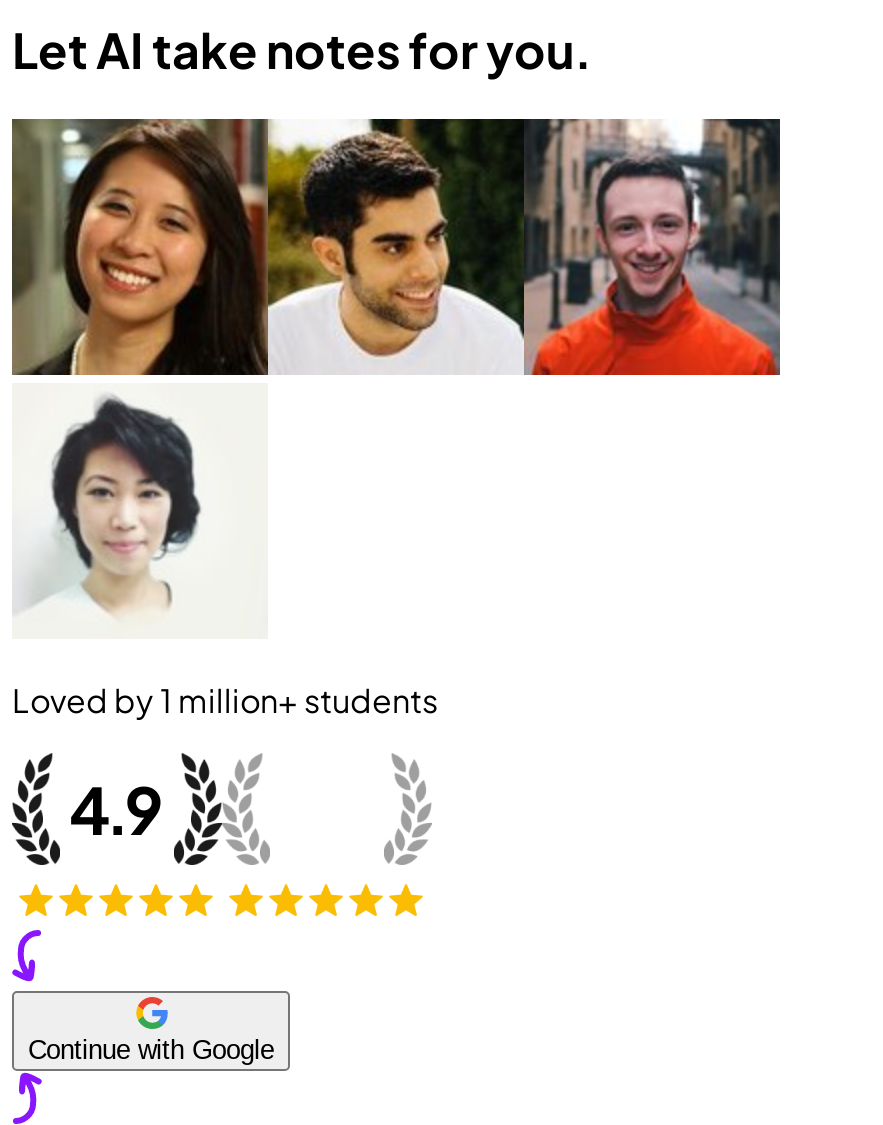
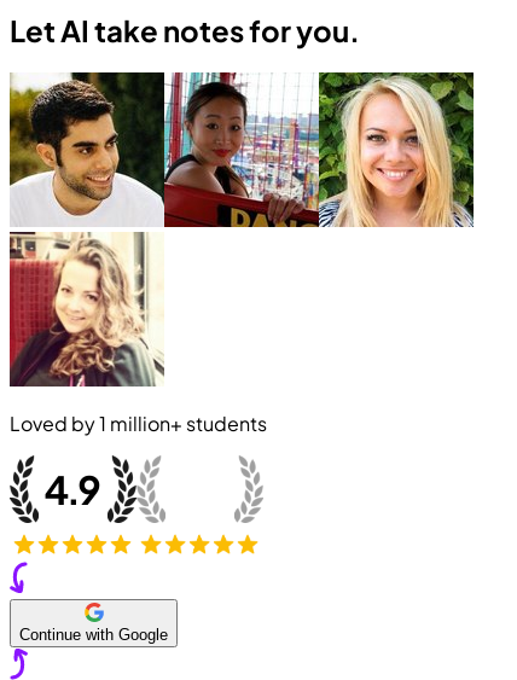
[10,117,782,639] [image] -> [8,71,475,388] [image]

